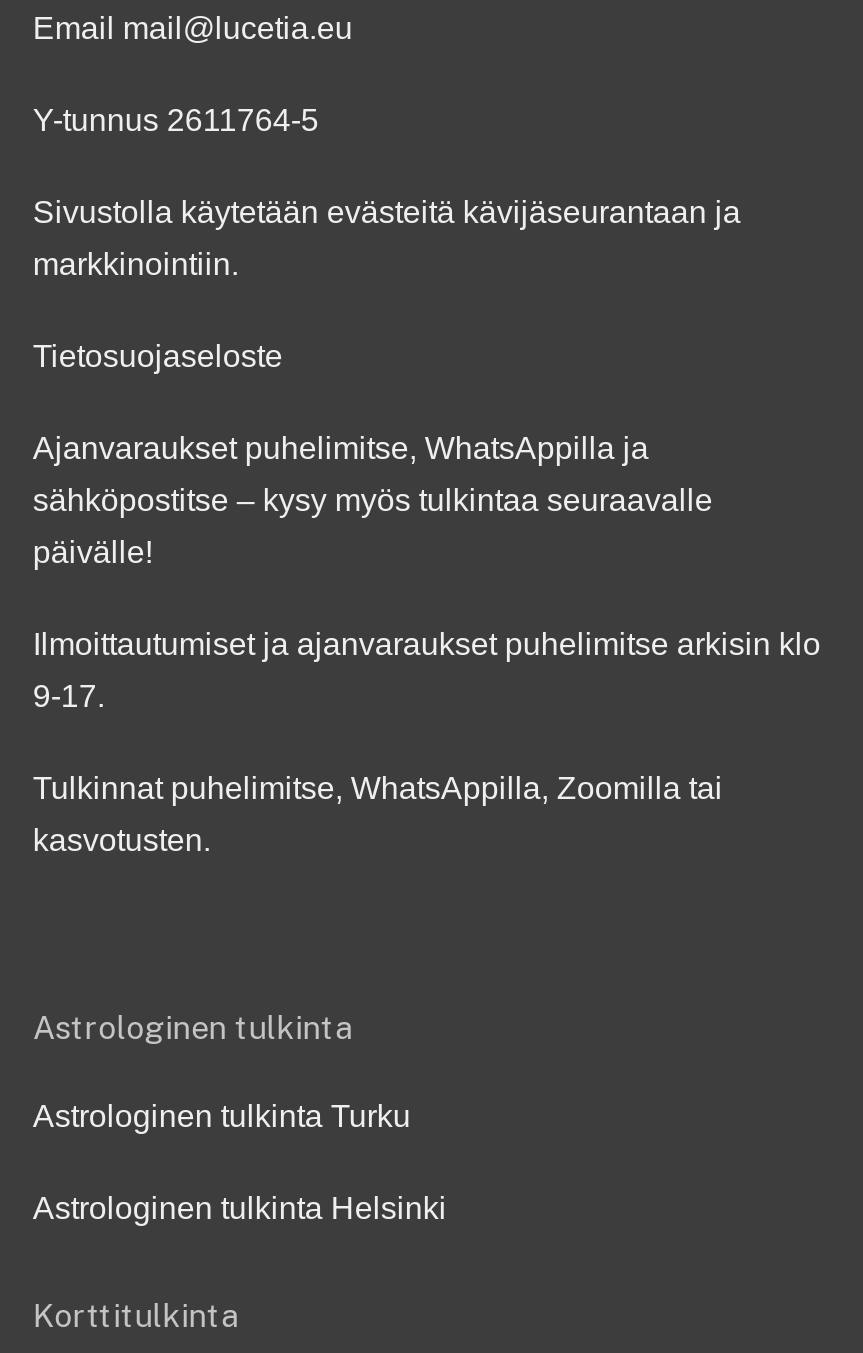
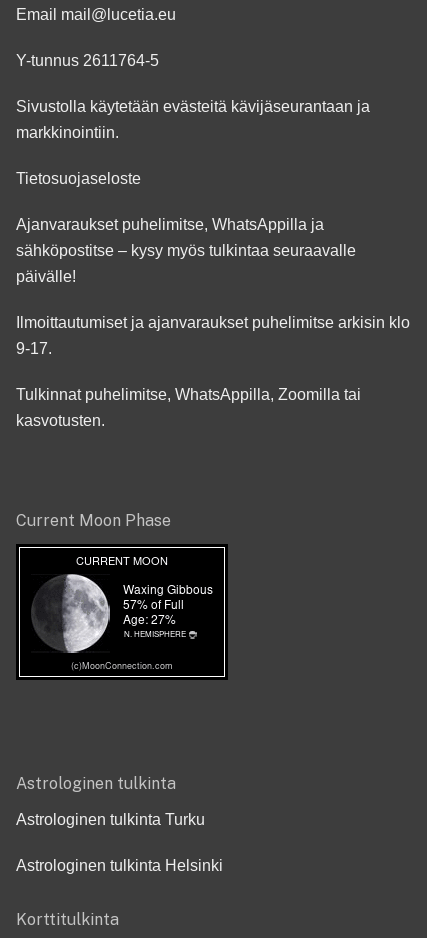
none -> [15,544,228,680] [image]
none -> [16,511,171,530] Current Moon Phase

